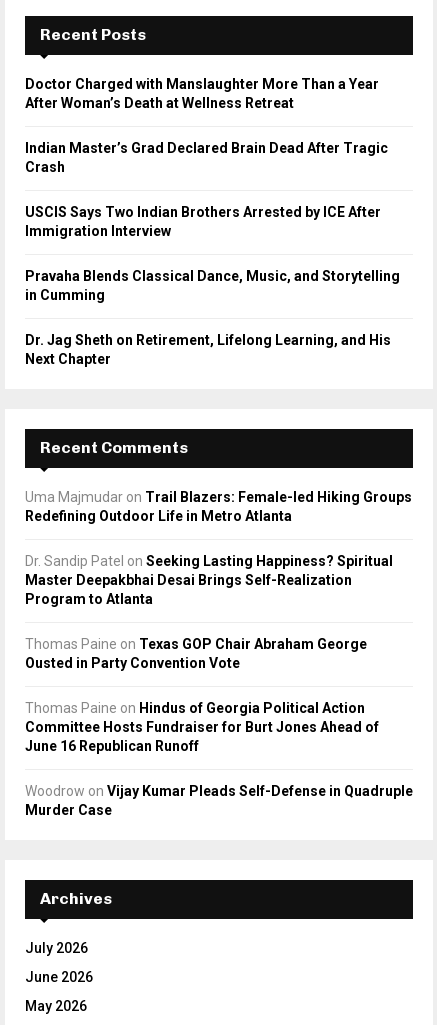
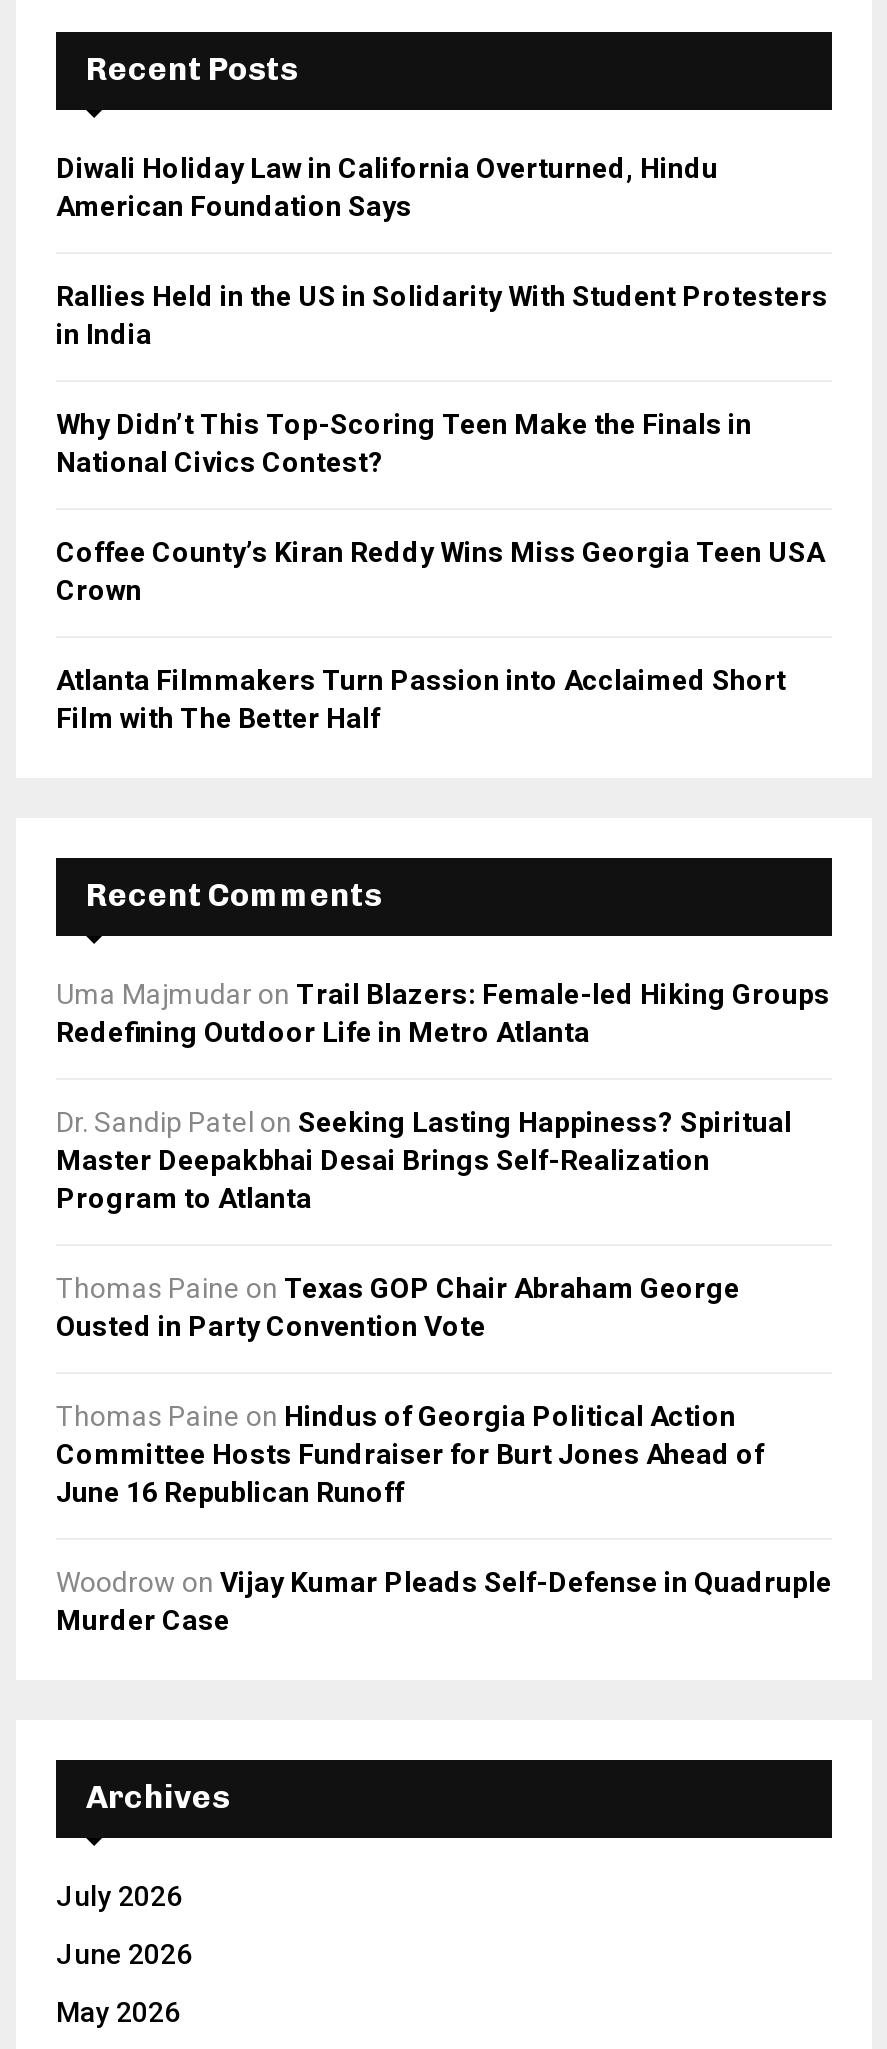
[25,76,379,111] Doctor Charged with Manslaughter More Than a Year | After Woman’s Death at Wellness Retreat -> [56,153,718,223] Diwali Holiday Law in California Overturned, Hindu | American Foundation Says
[25,140,388,175] Indian Master’s Grad Declared Brain Dead After Tragic | Crash -> [56,281,828,351] Rallies Held in the US in Solidarity With Student Protesters | in India
[25,204,381,239] USCIS Says Two Indian Brothers Arrested by ICE After | Immigration Interview -> [56,409,752,479] Why Didn’t This Top-Scoring Teen Make the Finals in | National Civics Contest?
[25,268,400,303] Pravaha Blends Classical Dance, Music, and Storytelling | in Cumming -> [56,537,824,607] Coffee County’s Kiran Reddy Wins Miss Georgia Teen USA | Crown
[25,332,391,367] Dr. Jag Sheth on Retirement, Lifelong Learning, and His | Next Chapter -> [56,665,786,735] Atlanta Filmmakers Turn Passion into Acclaimed Short | Film with The Better Half

